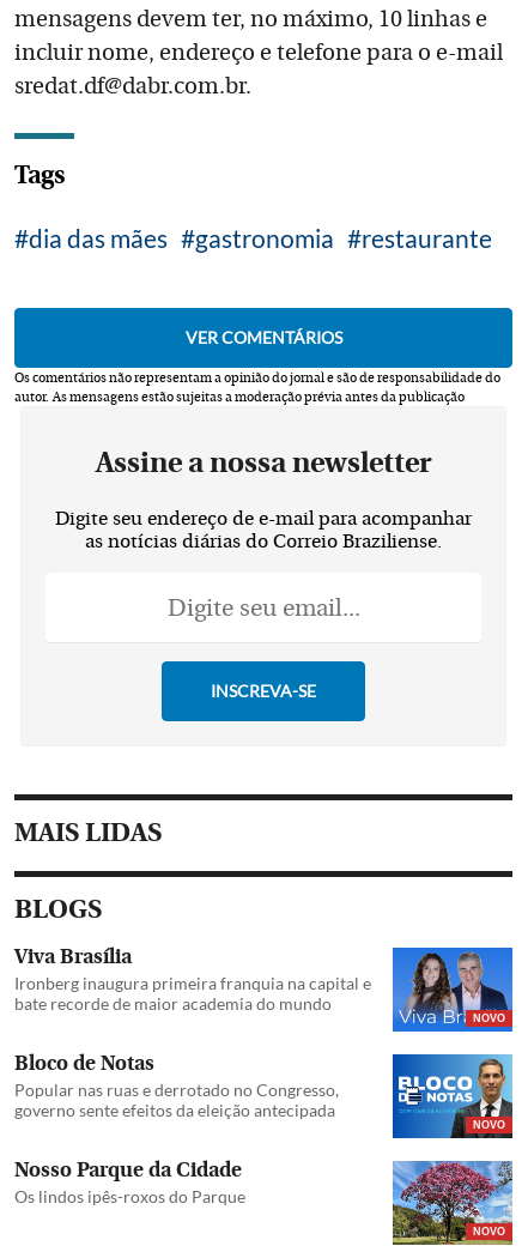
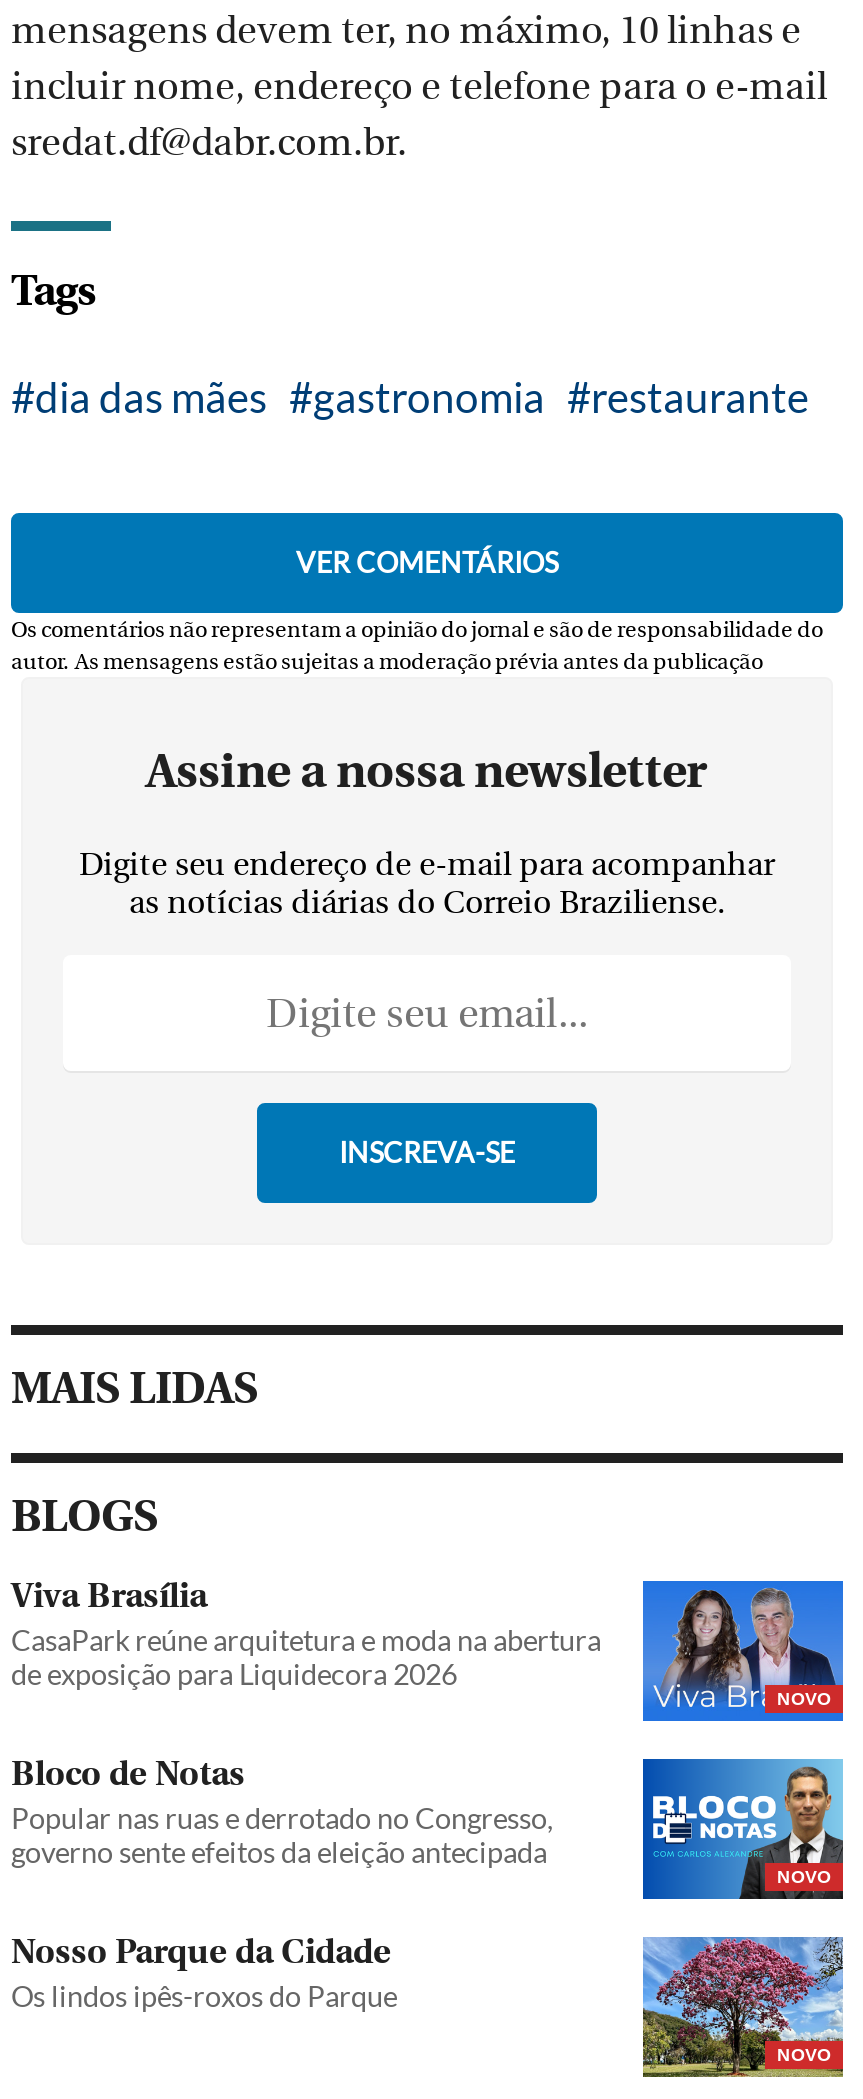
[14,973,371,1013] Ironberg inaugura primeira franquia na capital e | bate recorde de maior academia do mundo -> [11,1623,601,1691] CasaPark reúne arquitetura e moda na abertura | de exposição para Liquidecora 2026

